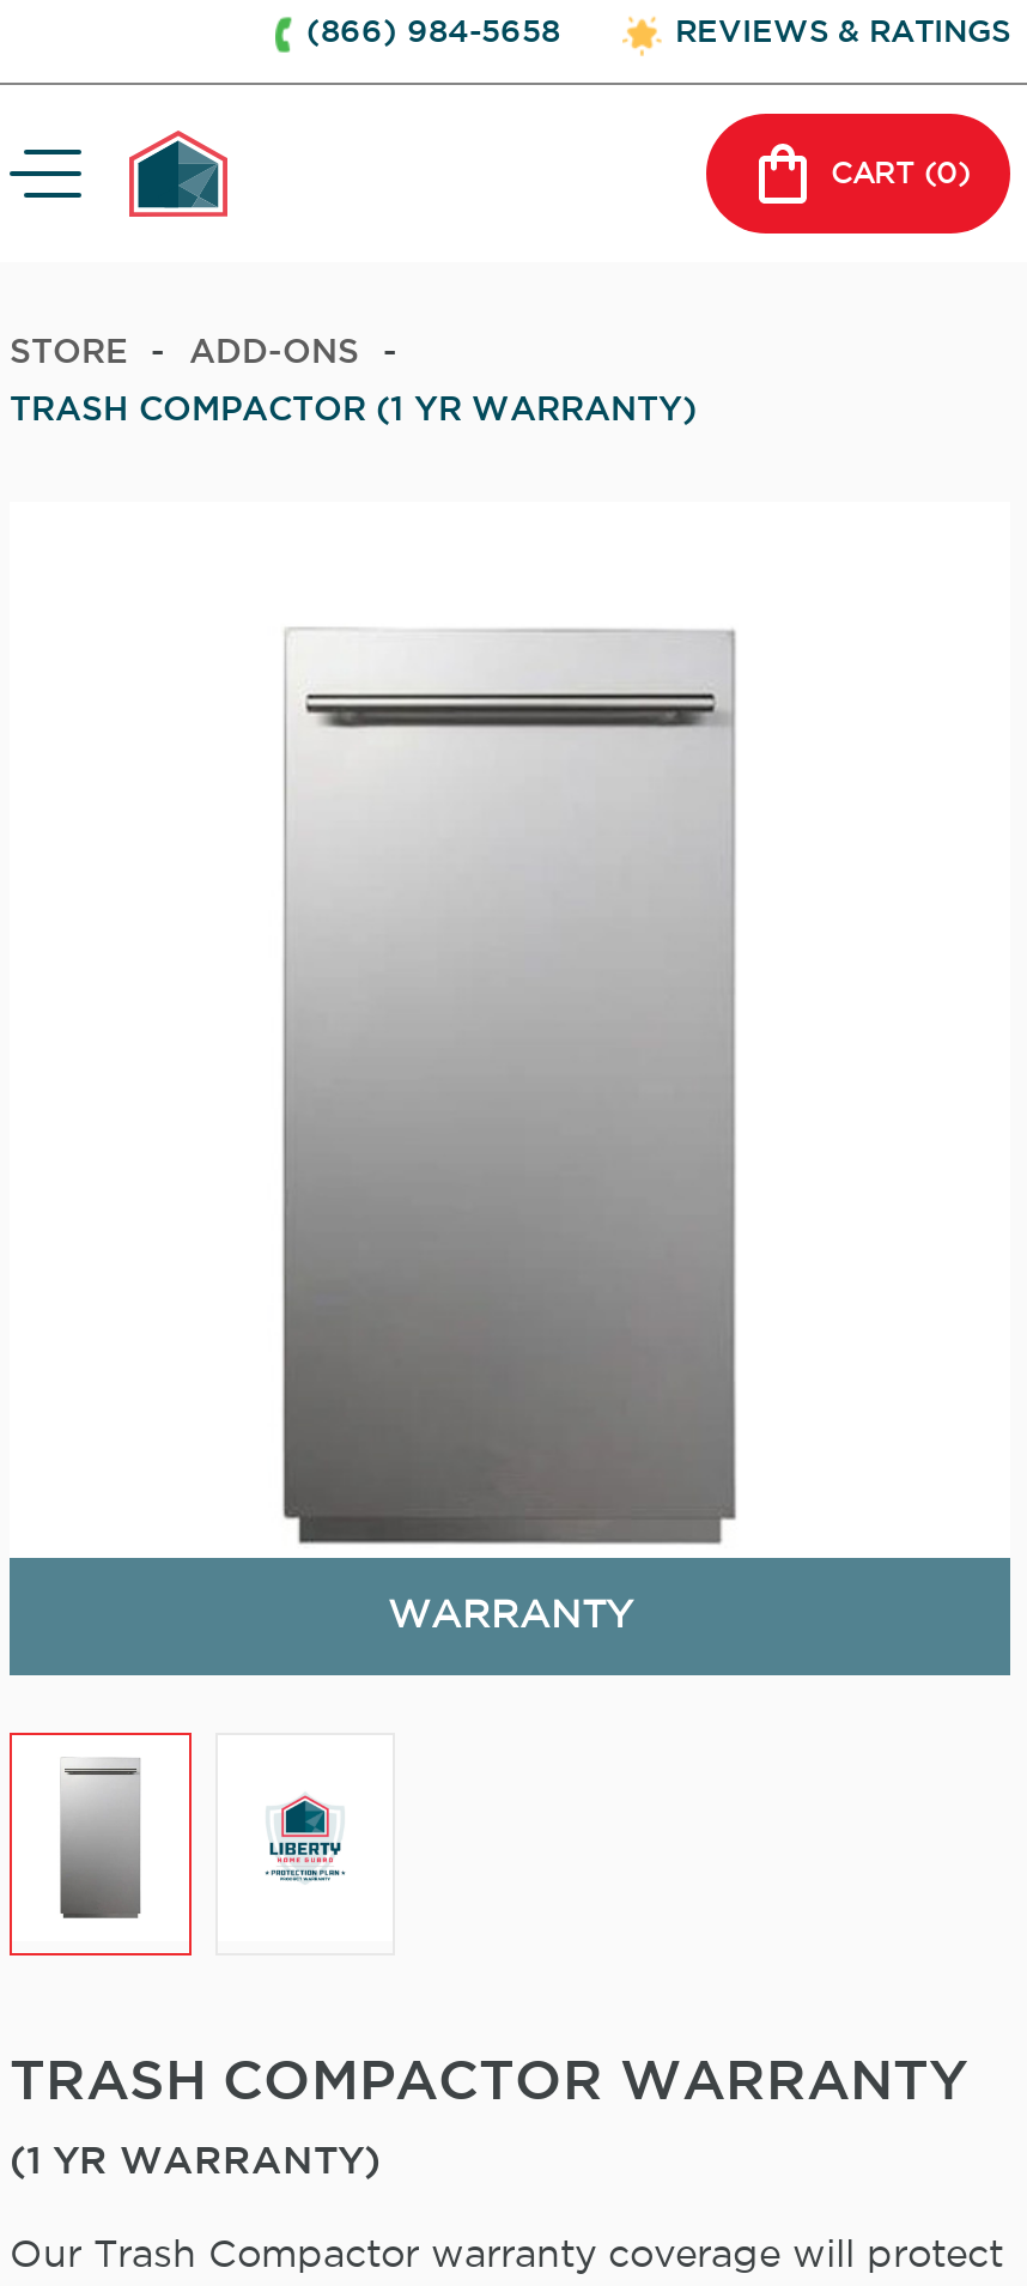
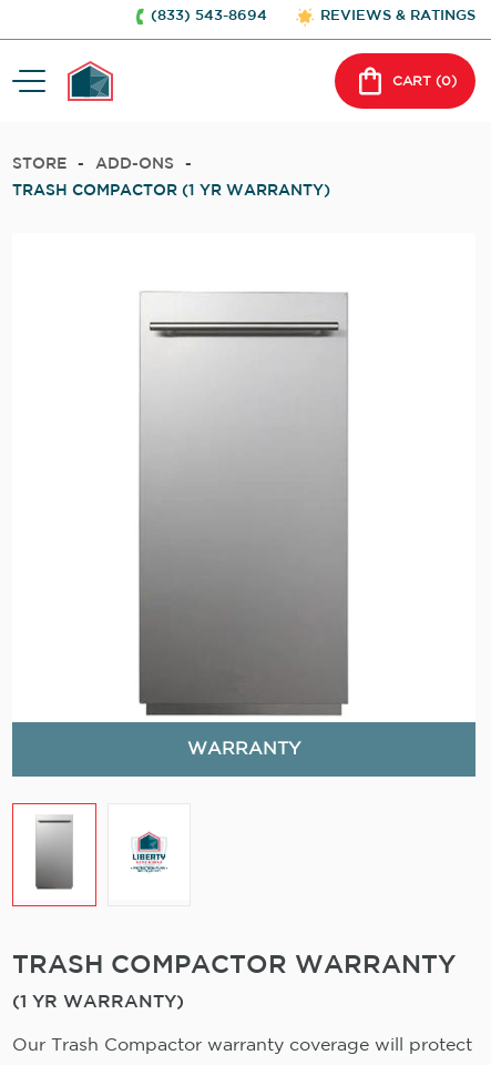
[306,20,560,47] (866) 984-5658 -> [151,10,267,22] (833) 543-8694

